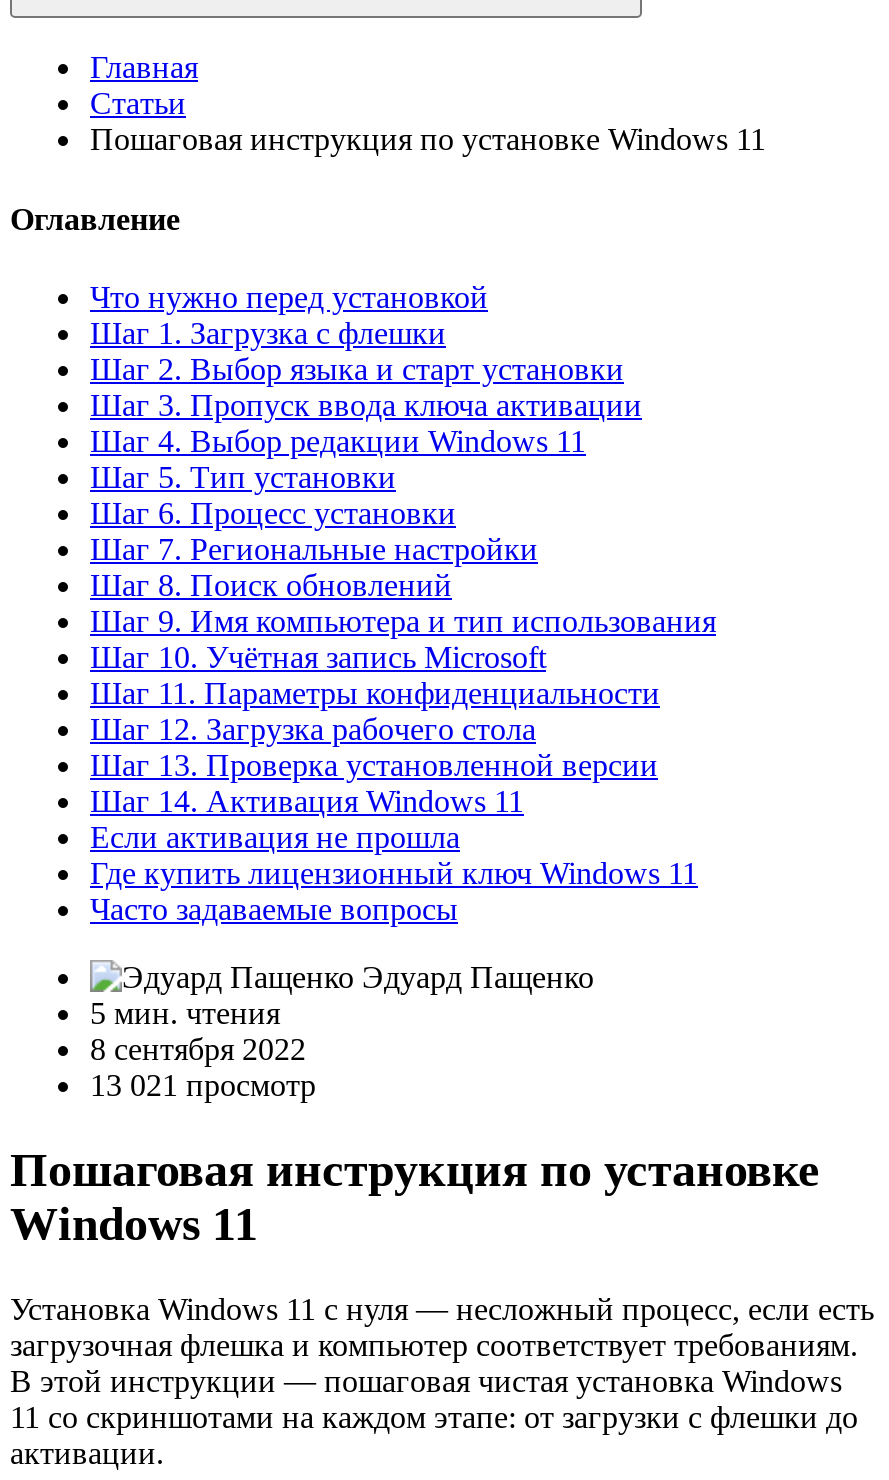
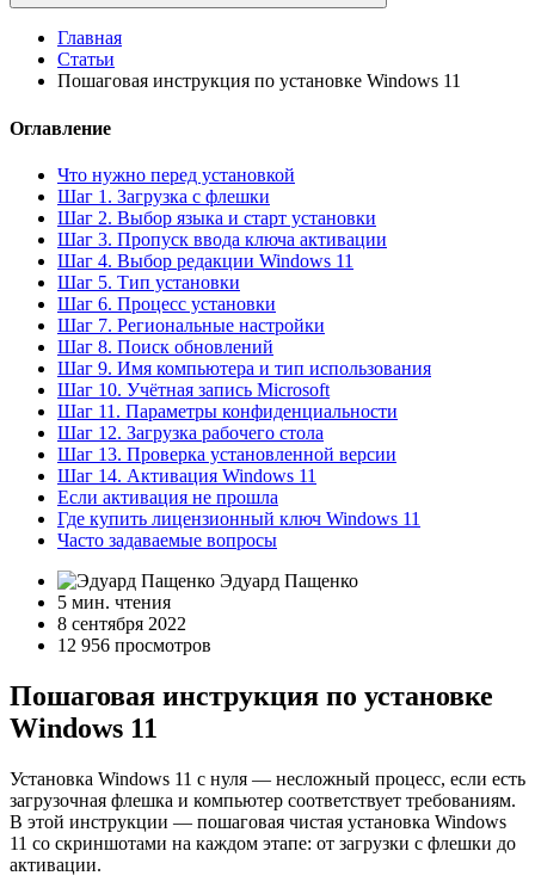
[90,1068,316,1102] 13 021 просмотр -> [57,635,211,655] 12 956 просмотров

